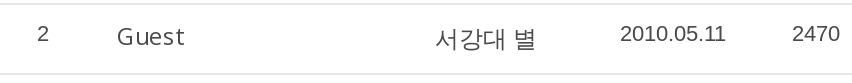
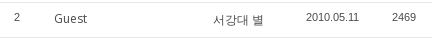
[792,21,840,45] 2470 -> [391,11,415,23] 2469

